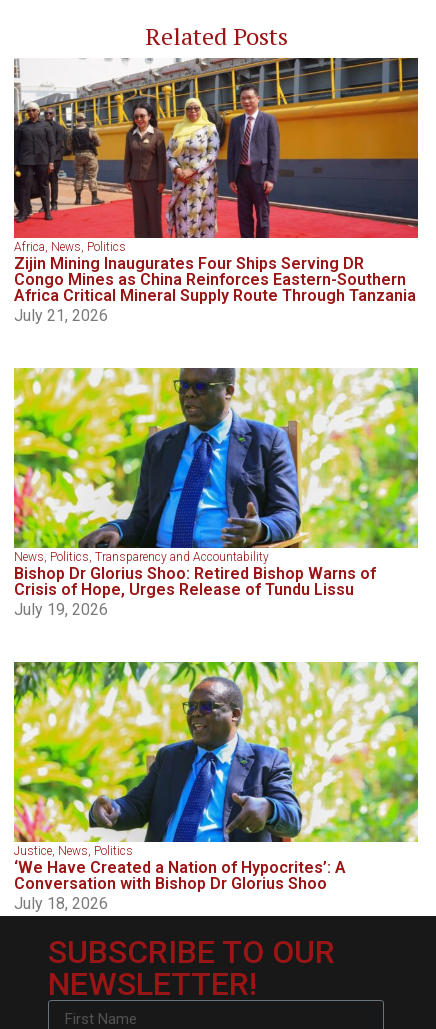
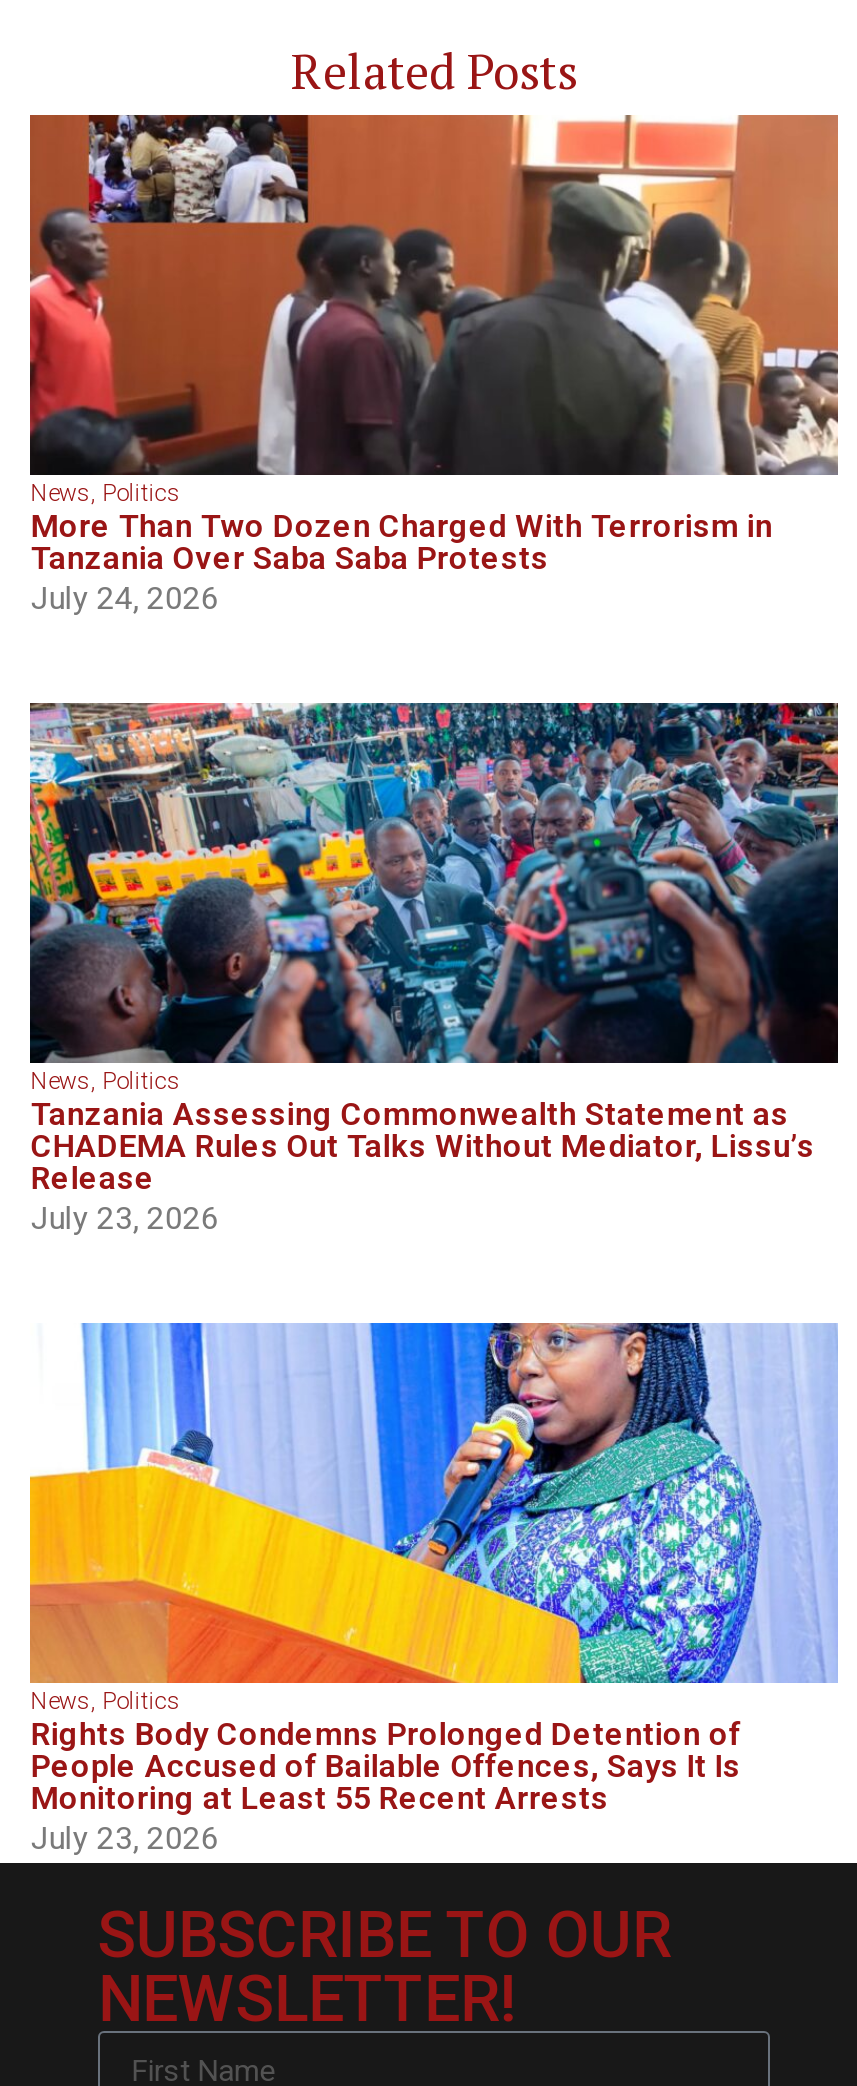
[13,57,419,325] [image] | Africa, News, Politics | Zijin Mining Inaugurates Four Ships Serving DR | Congo Mines as China Reinforces Eastern-Southern | Africa Critical Mineral Supply Route Through Tanzania | July 21, 2026 -> [28,113,840,617] [image] | News, Politics | More Than Two Dozen Charged With Terrorism in | Tanzania Over Saba Saba Protests | July 24, 2026
[13,352,419,619] [image] | News, Politics, Transparency and Accountability | Bishop Dr Glorius Shoo: Retired Bishop Warns of | Crisis of Hope, Urges Release of Tundu Lissu | July 19, 2026 -> [28,701,840,1237] [image] | News, Politics | Tanzania Assessing Commonwealth Statement as | CHADEMA Rules Out Talks Without Mediator, Lissu’s | Release | July 23, 2026
[13,661,419,913] [image] | Justice, News, Politics | ‘We Have Created a Nation of Hypocrites’: A | Conversation with Bishop Dr Glorius Shoo | July 18, 2026 -> [30,1321,838,1857] [image] | News, Politics | Rights Body Condemns Prolonged Detention of | People Accused of Bailable Offences, Says It Is | Monitoring at Least 55 Recent Arrests | July 23, 2026

